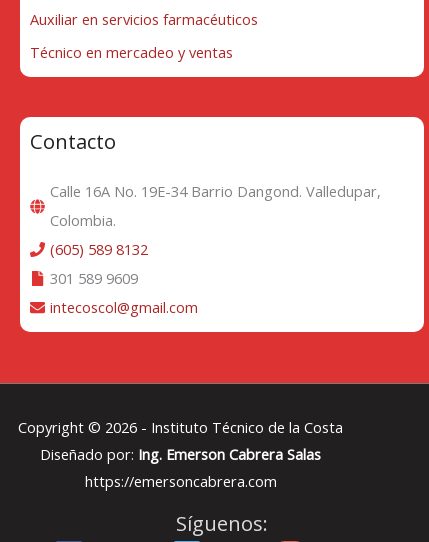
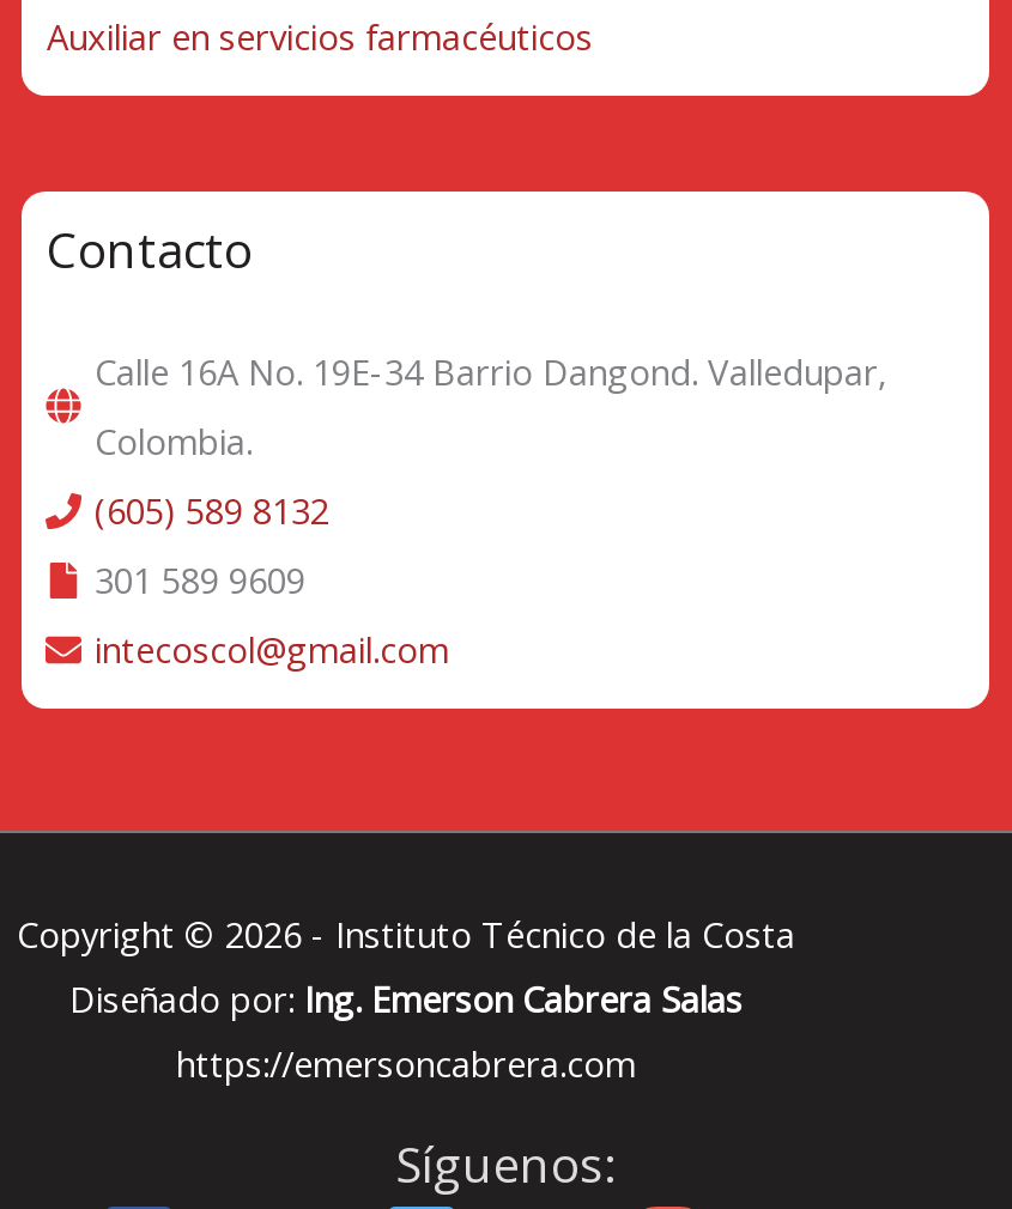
[30,41,233,61] Técnico en mercadeo y ventas -> none

